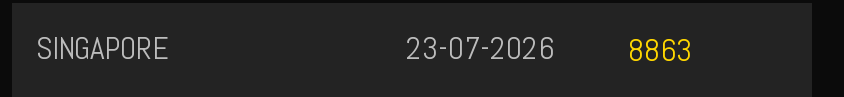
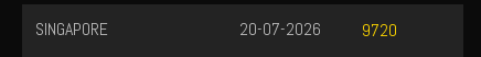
[406,30,554,70] 23-07-2026 -> [239,19,321,41] 20-07-2026
[628,31,692,71] 8863 -> [362,20,397,42] 9720

